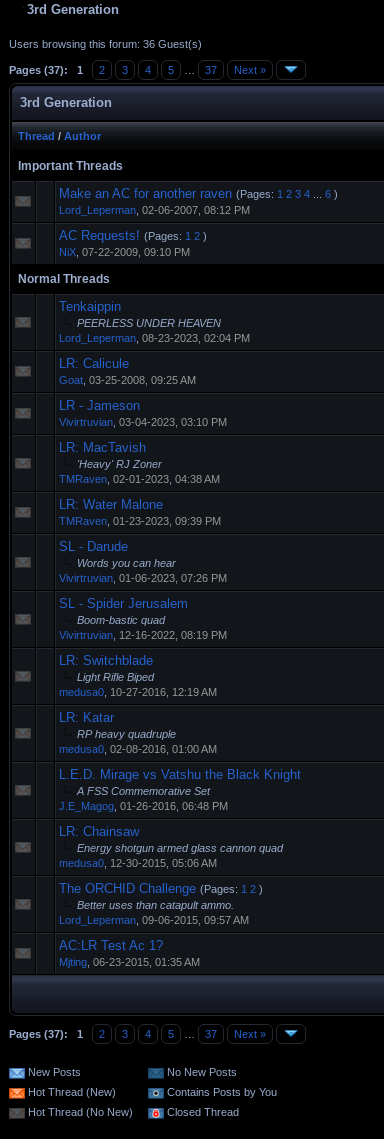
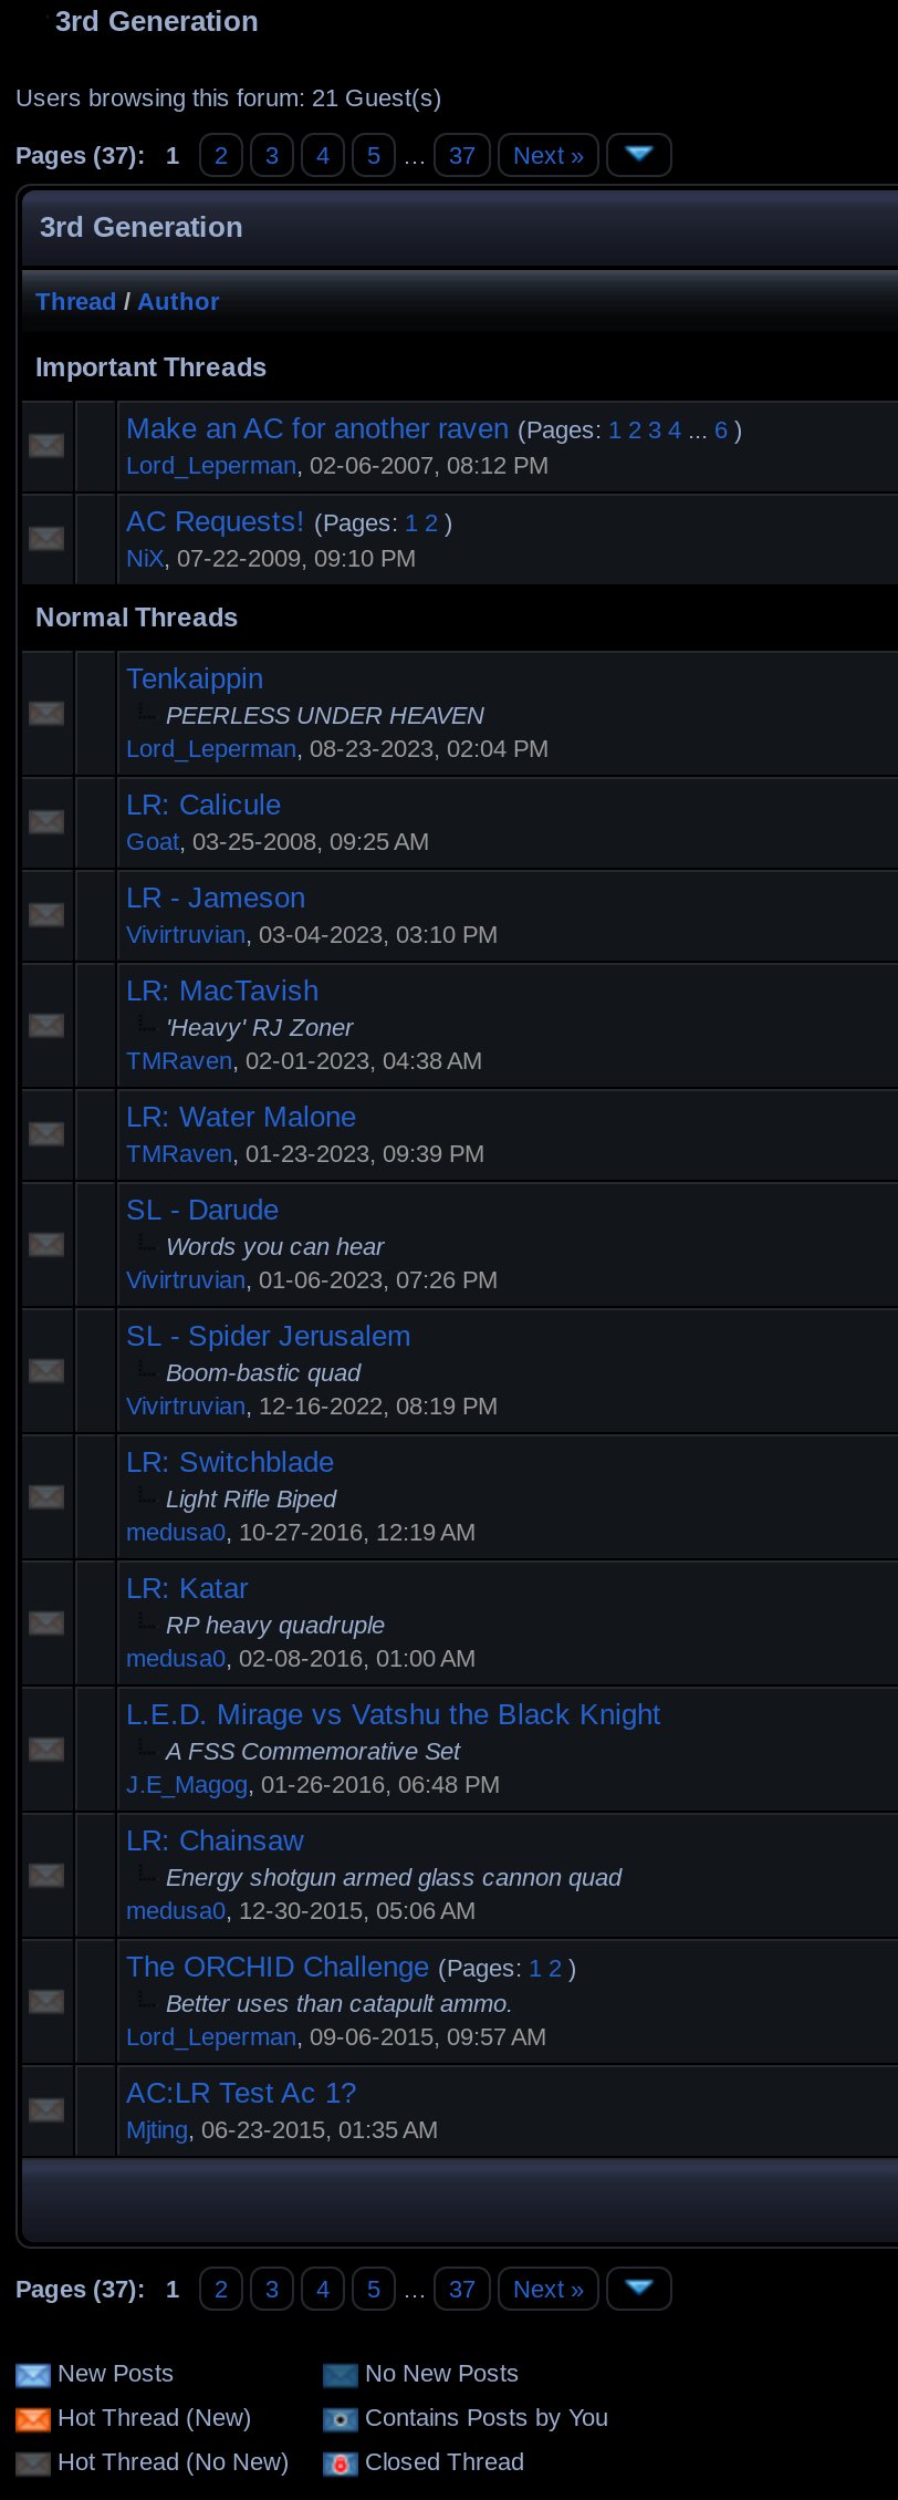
[9,38,202,50] Users browsing this forum: 36 Guest(s) -> [15,84,442,111] Users browsing this forum: 21 Guest(s)

